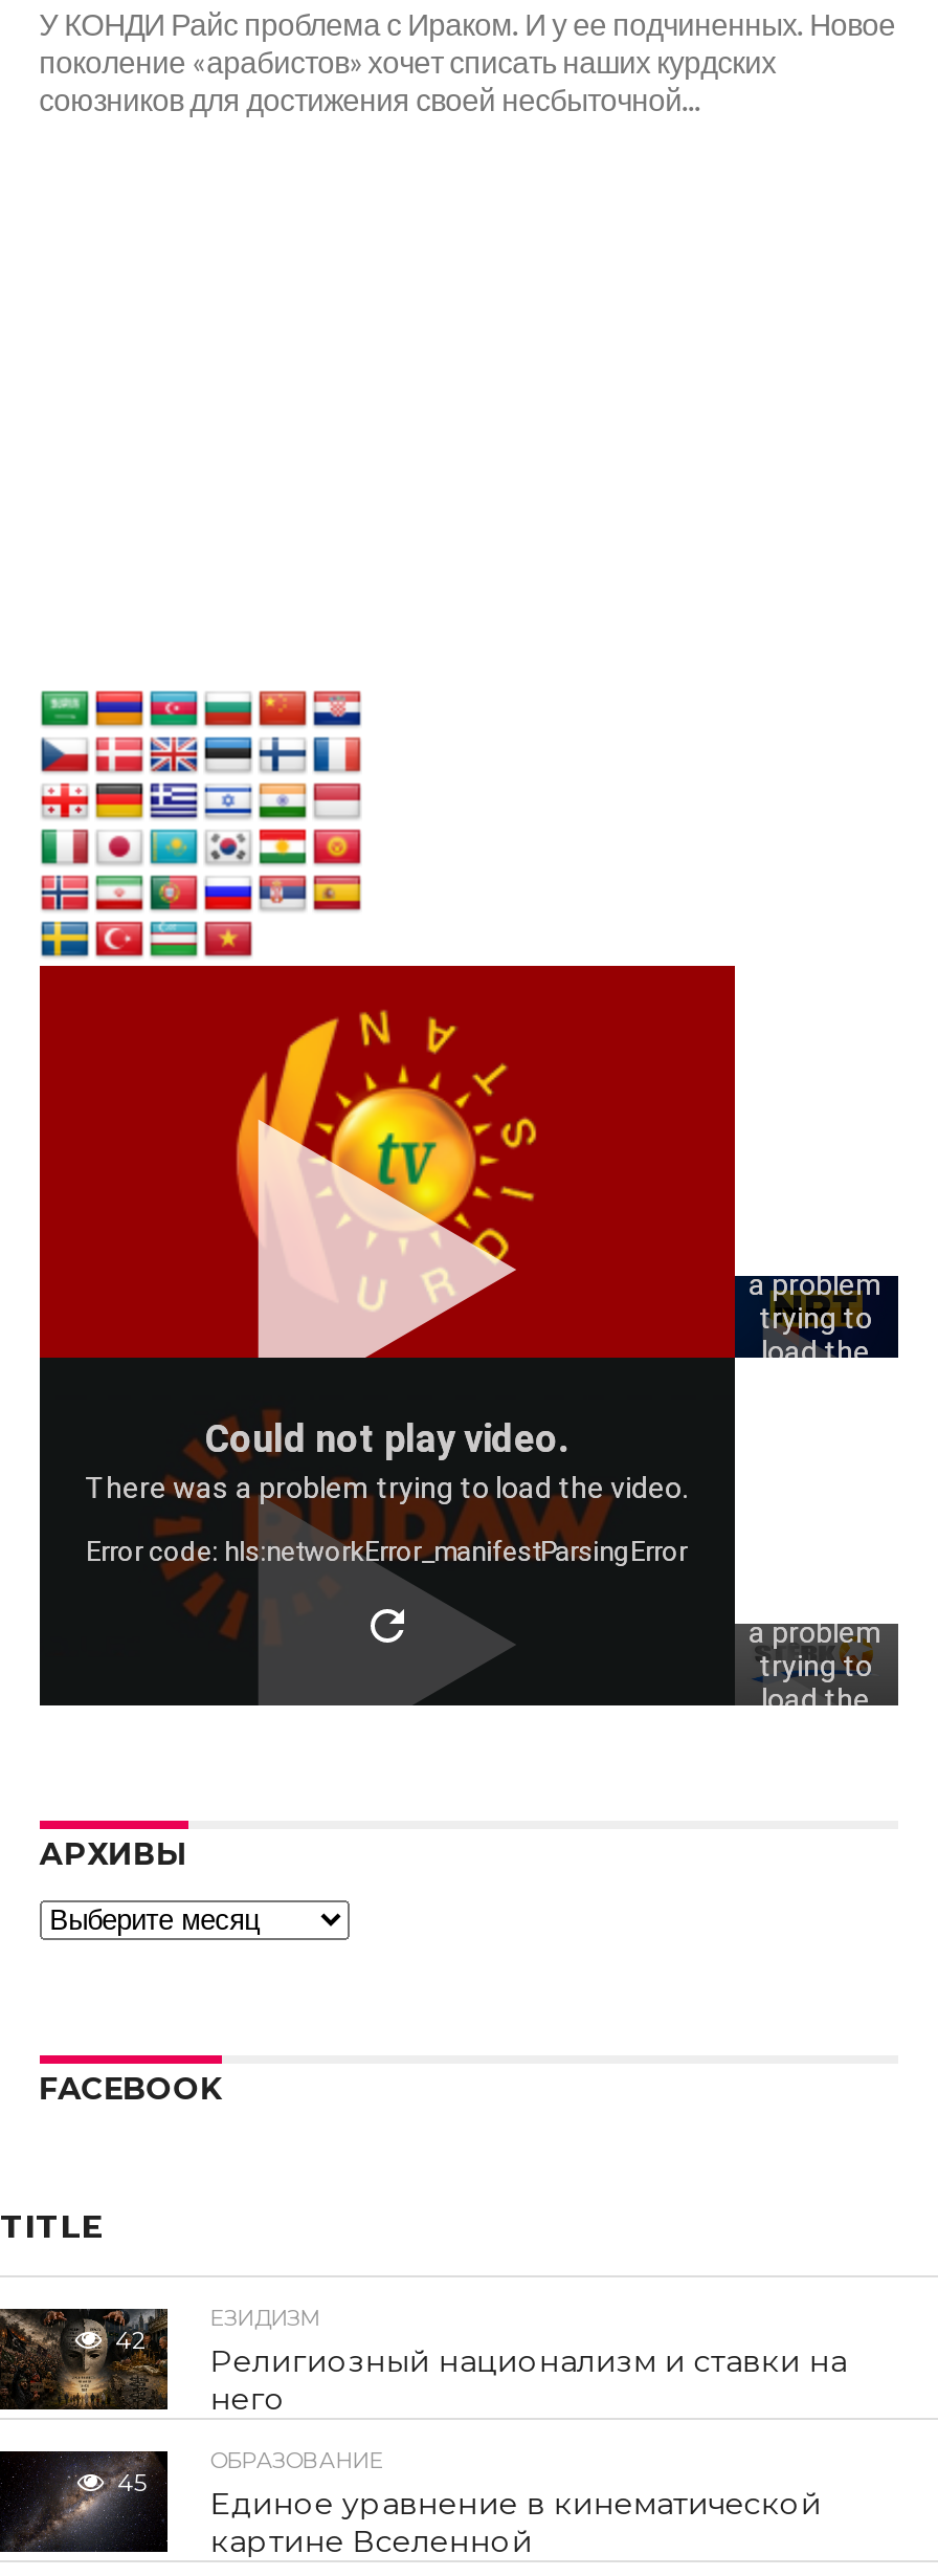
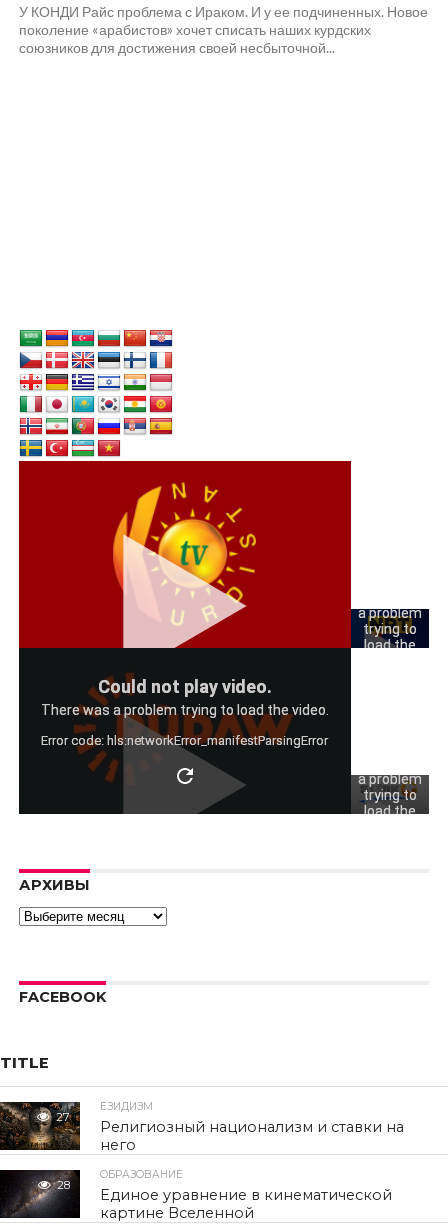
[115,2326,147,2355] 42 -> [56,1110,70,1124] 27
[117,2468,147,2497] 45 -> [57,1178,70,1192] 28

